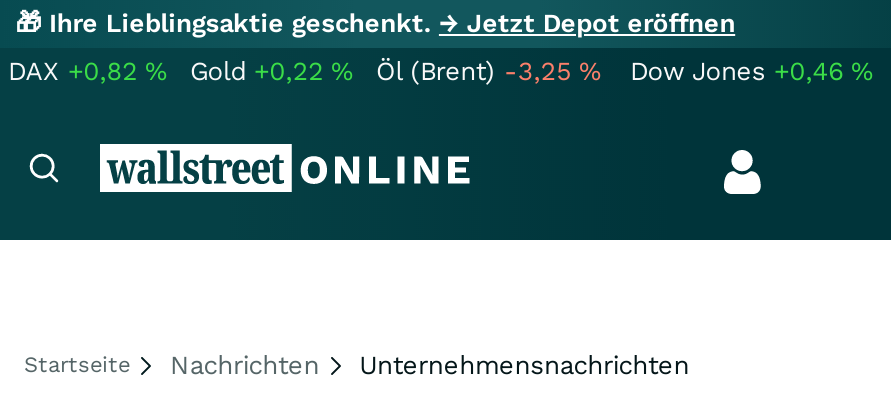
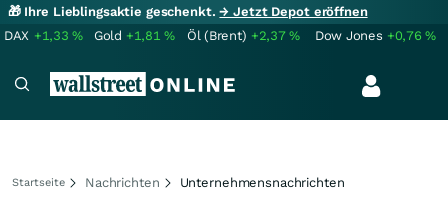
[8,56,166,86] DAX +0,82% -> [4,28,83,43] DAX +1,33%
[190,56,352,86] Gold +0,22% -> [94,28,175,43] Gold +1,81%
[376,56,600,86] Öl (Brent) -3,25% -> [187,28,300,43] Öl (Brent) +2,37%
[630,56,872,86] Dow Jones +0,46% -> [315,28,436,43] Dow Jones +0,76%

